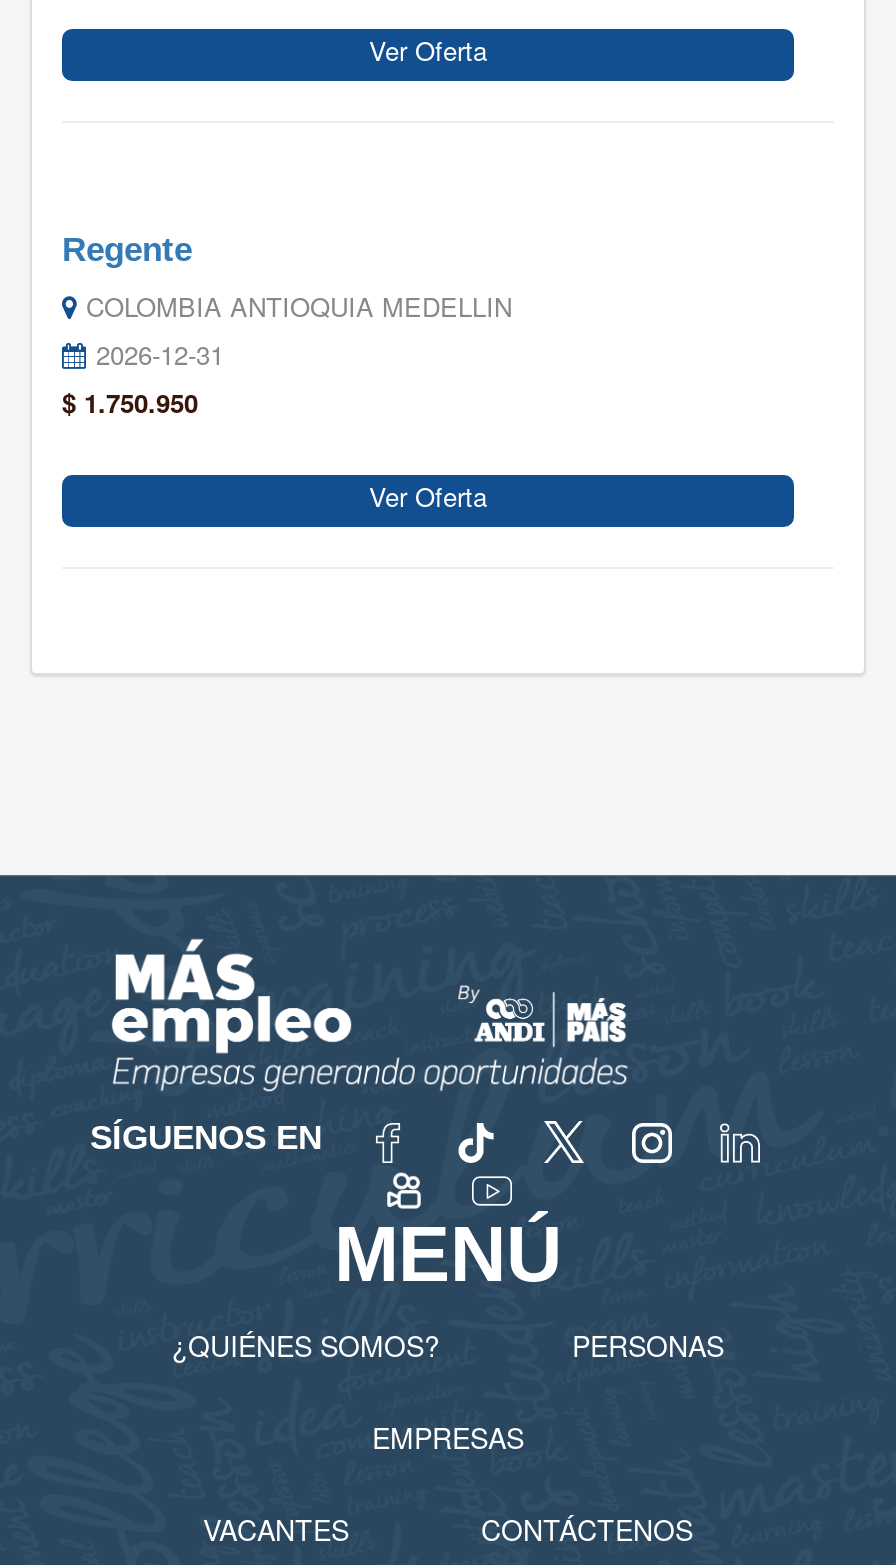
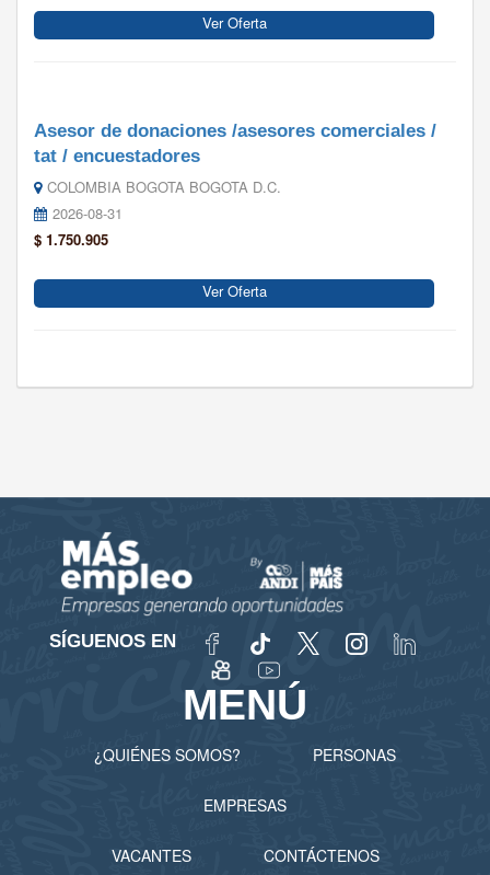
[62,231,192,269] Regente -> [34,120,436,166] Asesor de donaciones /asesores comerciales / | tat / encuestadores
[62,287,512,421] COLOMBIA ANTIOQUIA MEDELLIN | 2026-12-31 | $ 1.750.950 -> [34,176,281,250] COLOMBIA BOGOTA BOGOTA D.C. | 2026-08-31 | $ 1.750.905

